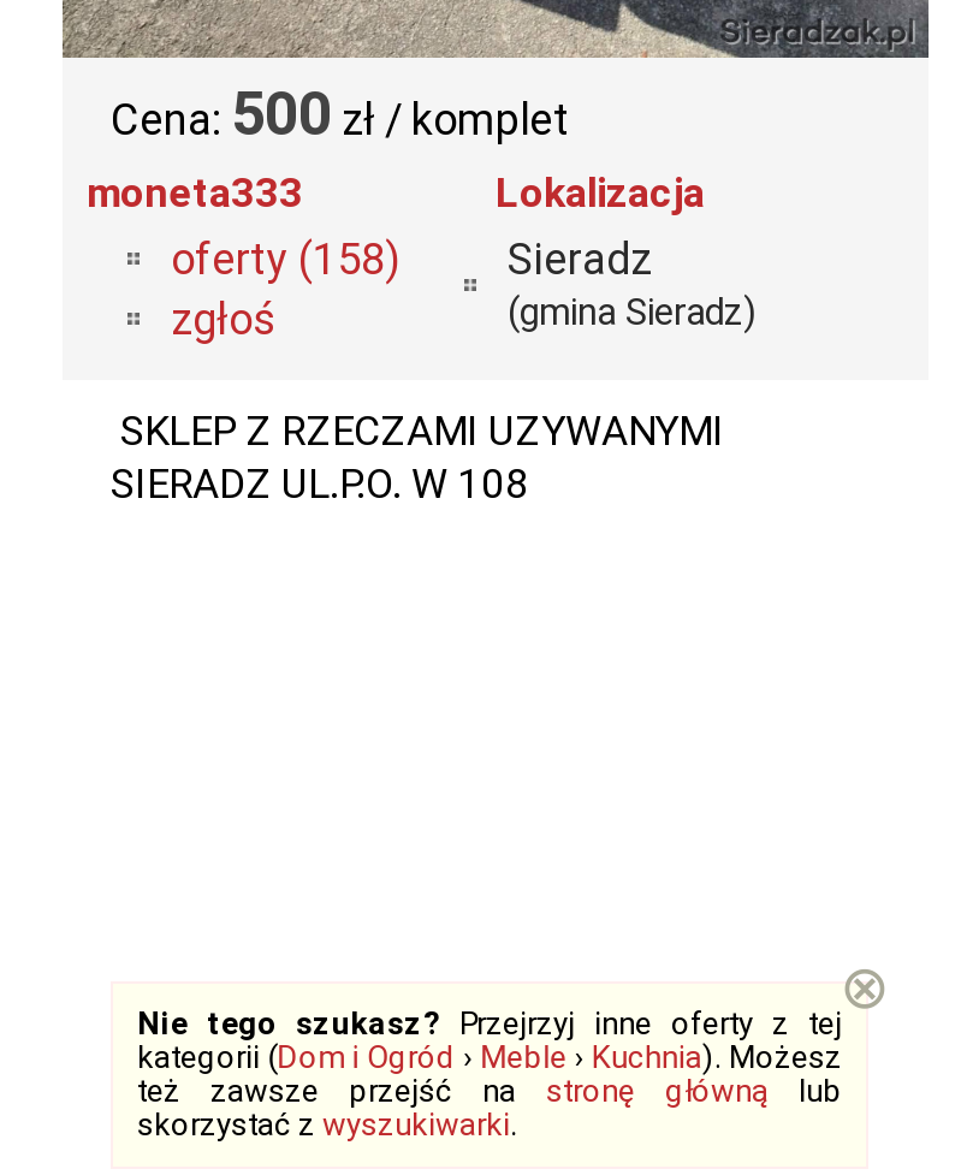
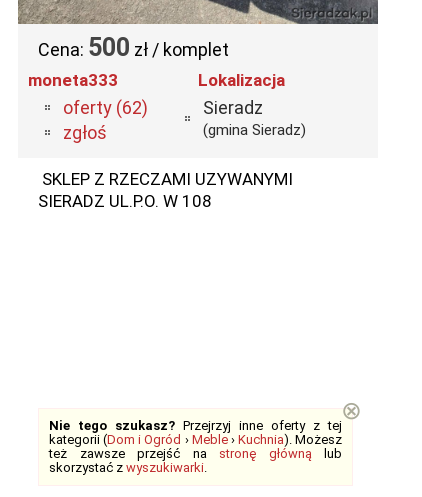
[171,233,399,284] oferty (158) -> [63,97,148,118] oferty (62)

